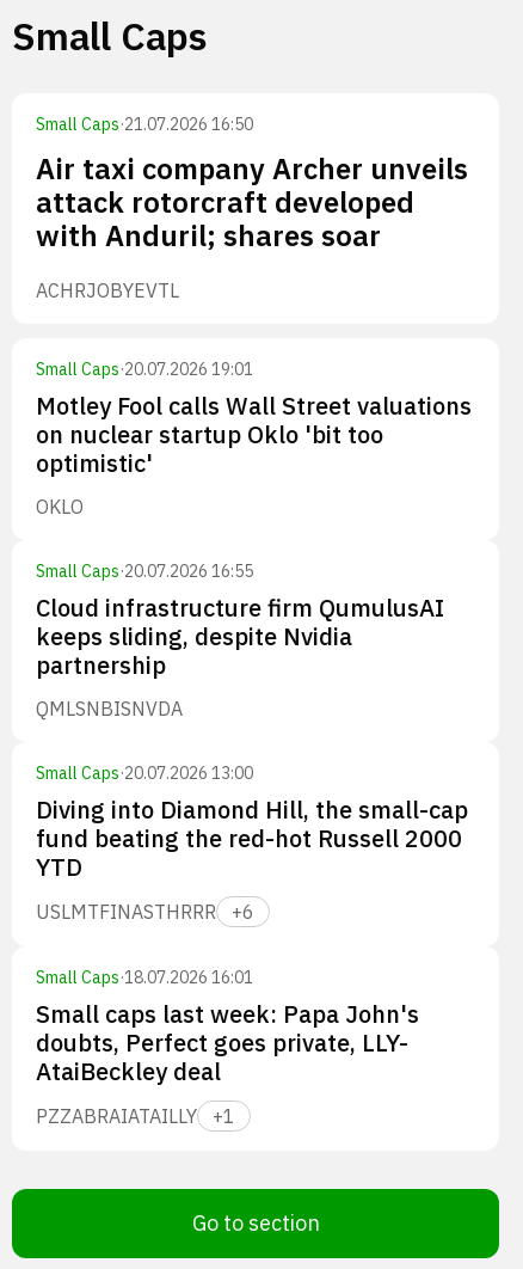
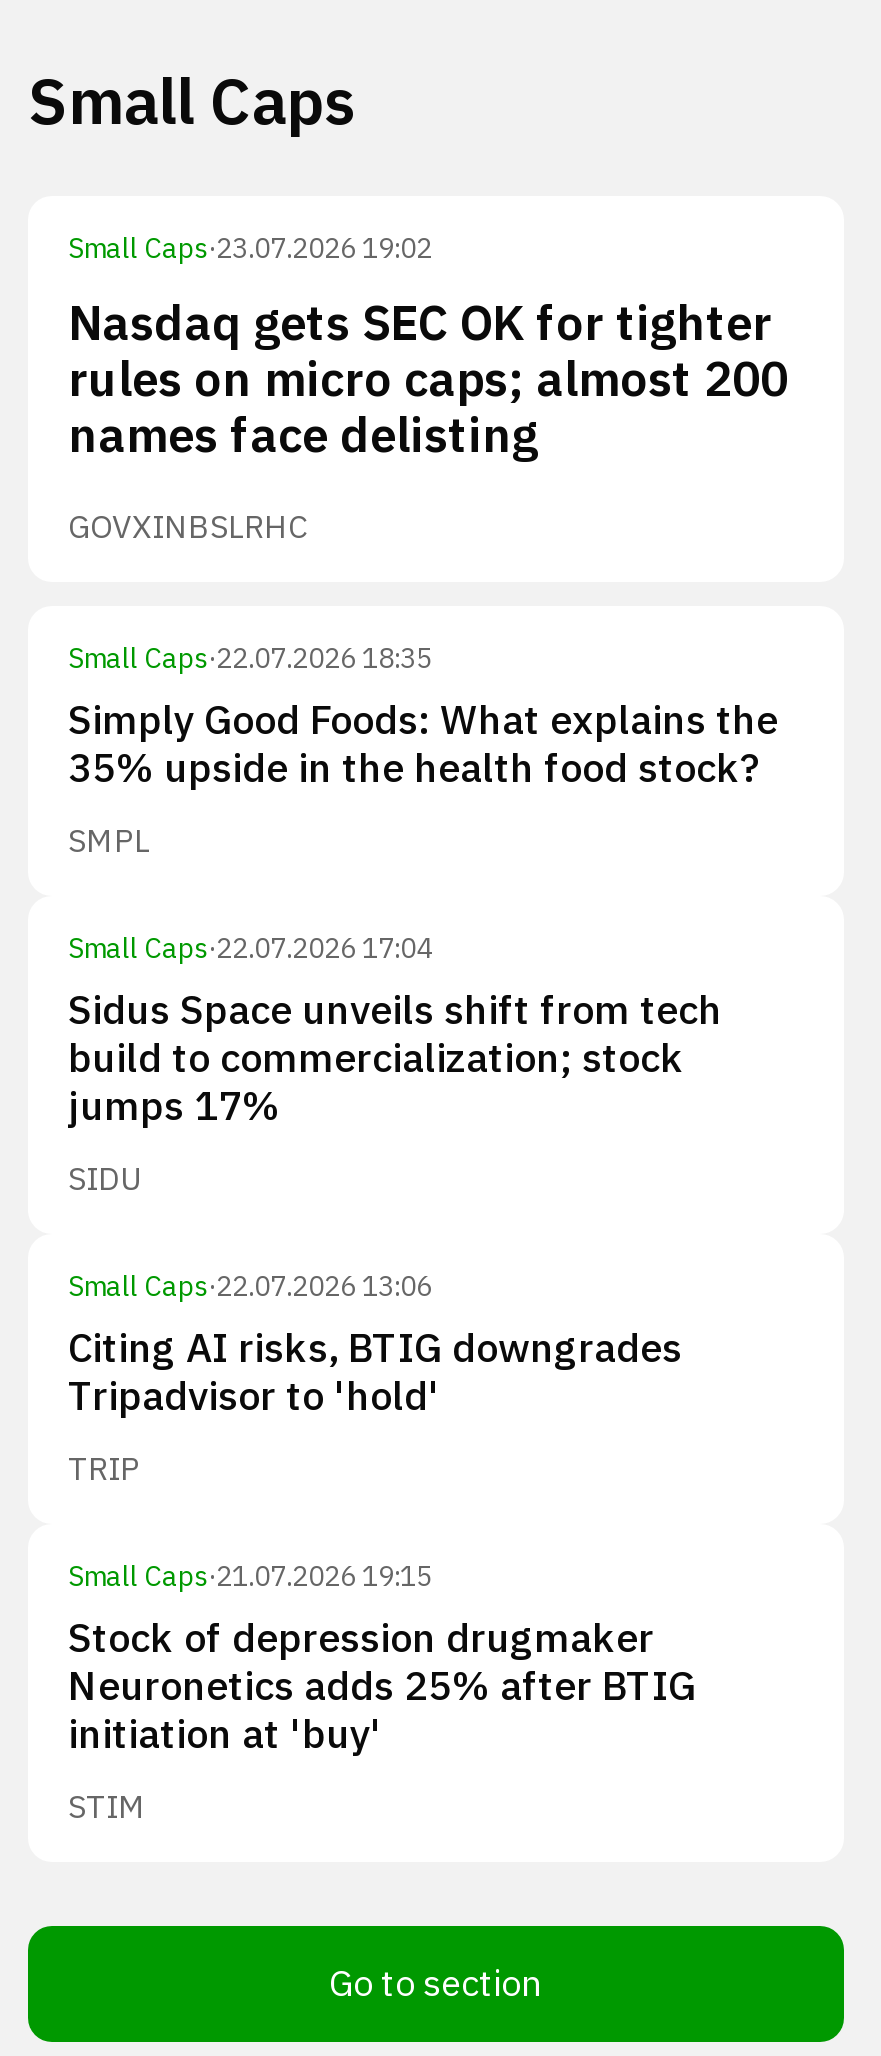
[36,114,468,255] Small Caps·21.07.2026 16:50 | Air taxi company Archer unveils | attack rotorcraft developed | with Anduril; shares soar -> [68,230,788,466] Small Caps·23.07.2026 19:02 | Nasdaq gets SEC OK for tighter | rules on micro caps; almost 200 | names face delisting
[36,278,179,302] ACHRJOBYEVTL -> [68,506,308,546] GOVXINBSLRHC
[36,358,472,479] Small Caps·20.07.2026 19:01 | Motley Fool calls Wall Street valuations | on nuclear startup Oklo 'bit too | optimistic' -> [68,640,778,794] Small Caps·22.07.2026 18:35 | Simply Good Foods: What explains the | 35% upside in the health food stock?
[36,495,84,519] OKLO -> [68,820,150,860] SMPL
[36,560,444,681] Small Caps·20.07.2026 16:55 | Cloud infrastructure firm QumulusAI | keeps sliding, despite Nvidia | partnership -> [68,930,722,1132] Small Caps·22.07.2026 17:04 | Sidus Space unveils shift from tech | build to commercialization; stock | jumps 17%
[36,697,183,721] QMLSNBISNVDA -> [68,1158,144,1198] SIDU
[36,762,468,883] Small Caps·20.07.2026 13:00 | Diving into Diamond Hill, the small-cap | fund beating the red-hot Russell 2000 | YTD -> [68,1268,682,1422] Small Caps·22.07.2026 13:06 | Citing AI risks, BTIG downgrades | Tripadvisor to 'hold'
[36,900,254,924] USLMTFINASTH RRR | +6 -> [68,1448,140,1488] TRIP
[36,967,419,1087] Small Caps·18.07.2026 16:01 | Small caps last week: Papa John's | doubts, Perfect goes private, LLY- | AtaiBeckley deal -> [68,1558,696,1760] Small Caps·21.07.2026 19:15 | Stock of depression drugmaker | Neuronetics adds 25% after BTIG | initiation at 'buy'
[36,1104,235,1128] PZZABRAIATAILLY | +1 -> [68,1786,146,1826] STIM

